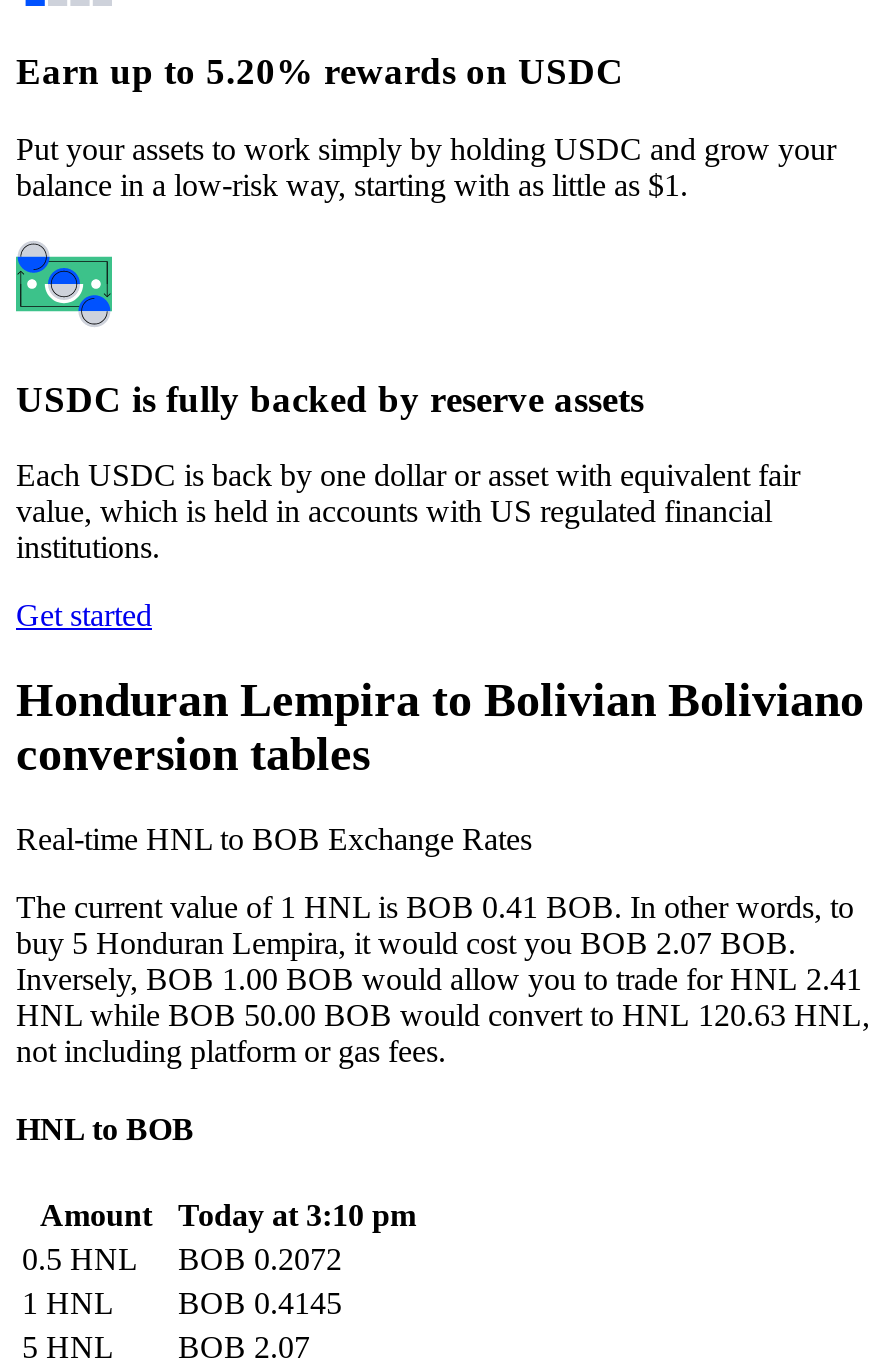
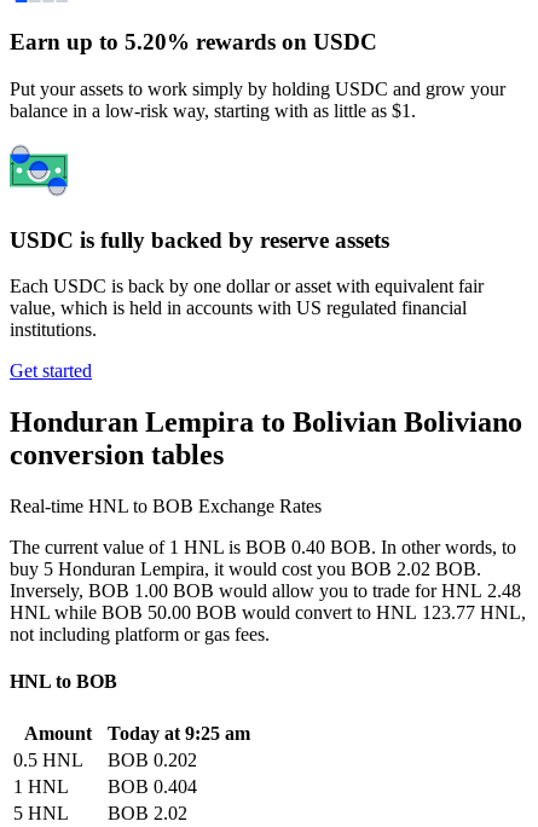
[16,890,854,924] The current value of 1 HNL is BOB 0.41 BOB. In other words, to -> [10,537,516,558] The current value of 1 HNL is BOB 0.40 BOB. In other words, to
[16,926,796,960] buy 5 Honduran Lempira, it would cost you BOB 2.07 BOB. -> [10,559,481,579] buy 5 Honduran Lempira, it would cost you BOB 2.02 BOB.
[16,962,862,996] Inversely, BOB 1.00 BOB would allow you to trade for HNL 2.41 -> [10,581,521,601] Inversely, BOB 1.00 BOB would allow you to trade for HNL 2.48
[16,998,870,1032] HNL while BOB 50.00 BOB would convert to HNL 120.63 HNL, -> [10,602,526,623] HNL while BOB 50.00 BOB would convert to HNL 123.77 HNL,
[40,1197,416,1231] Amount Today at 3:10 pm -> [24,723,250,743] Amount Today at 9:25 am
[22,1241,342,1275] 0.5 HNL BOB 0.2072 -> [13,749,197,770] 0.5 HNL BOB 0.202
[22,1285,342,1319] 1 HNL BOB 0.4145 -> [13,776,197,796] 1 HNL BOB 0.404
[22,1329,310,1363] 5 HNL BOB 2.07 -> [13,802,187,823] 5 HNL BOB 2.02

